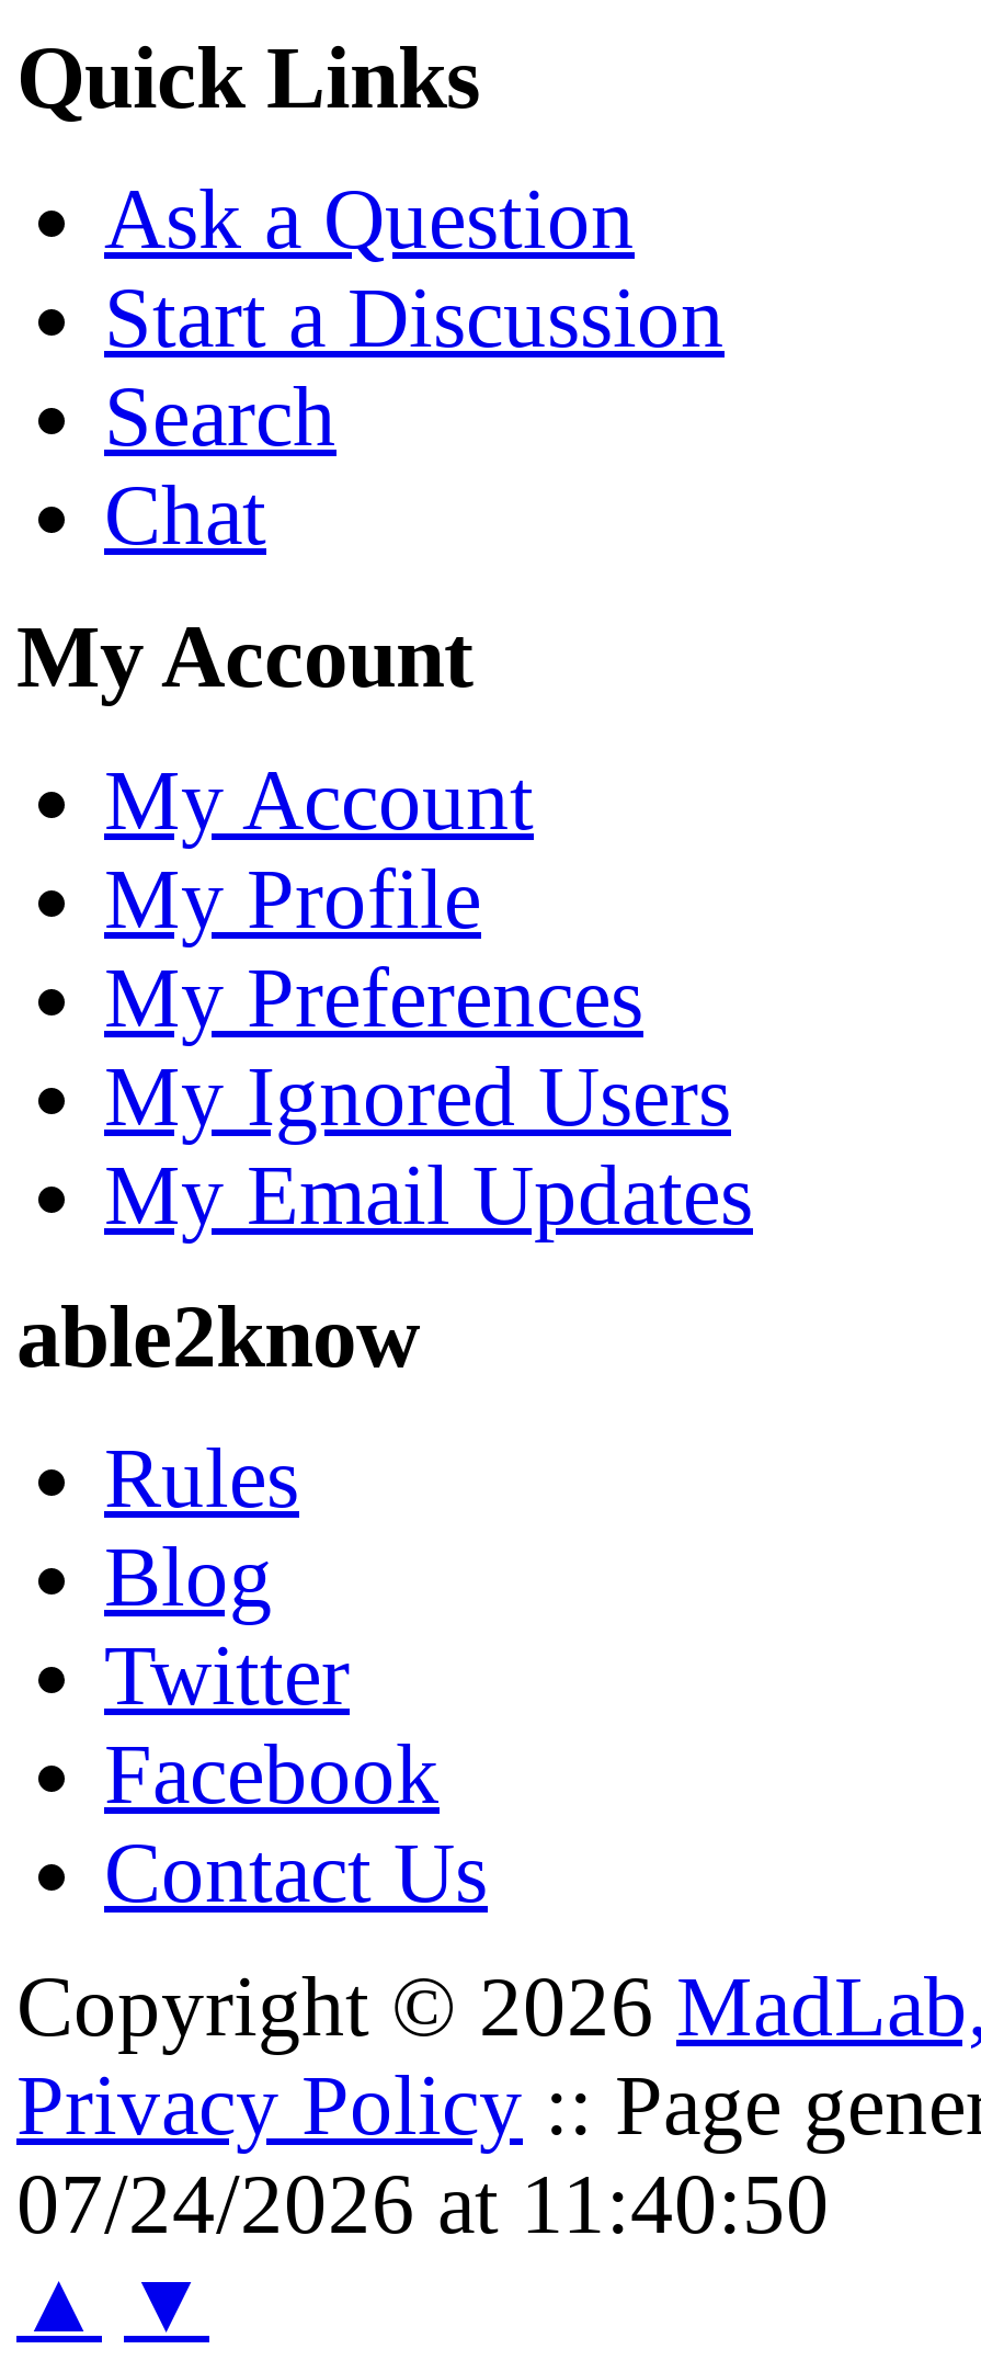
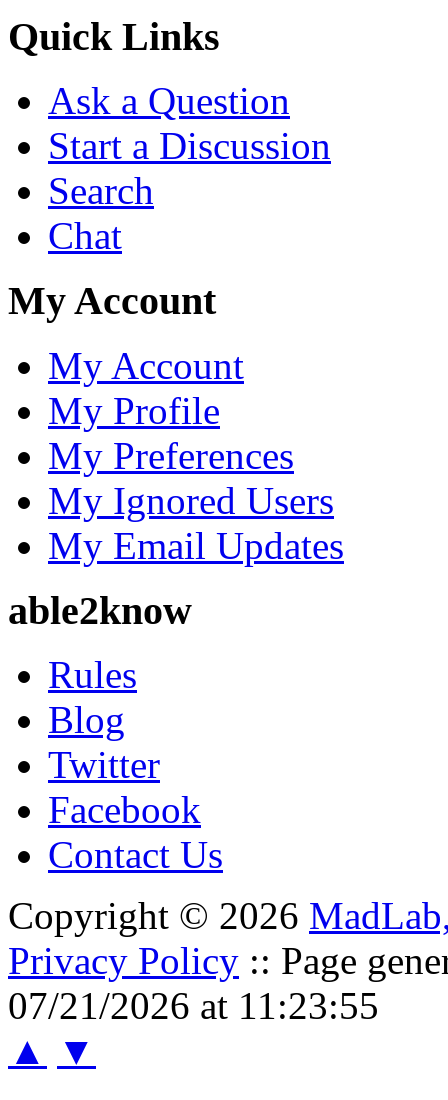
[16,2157,830,2251] 07/24/2026 at 11:40:50 -> [8,984,379,1027] 07/21/2026 at 11:23:55

